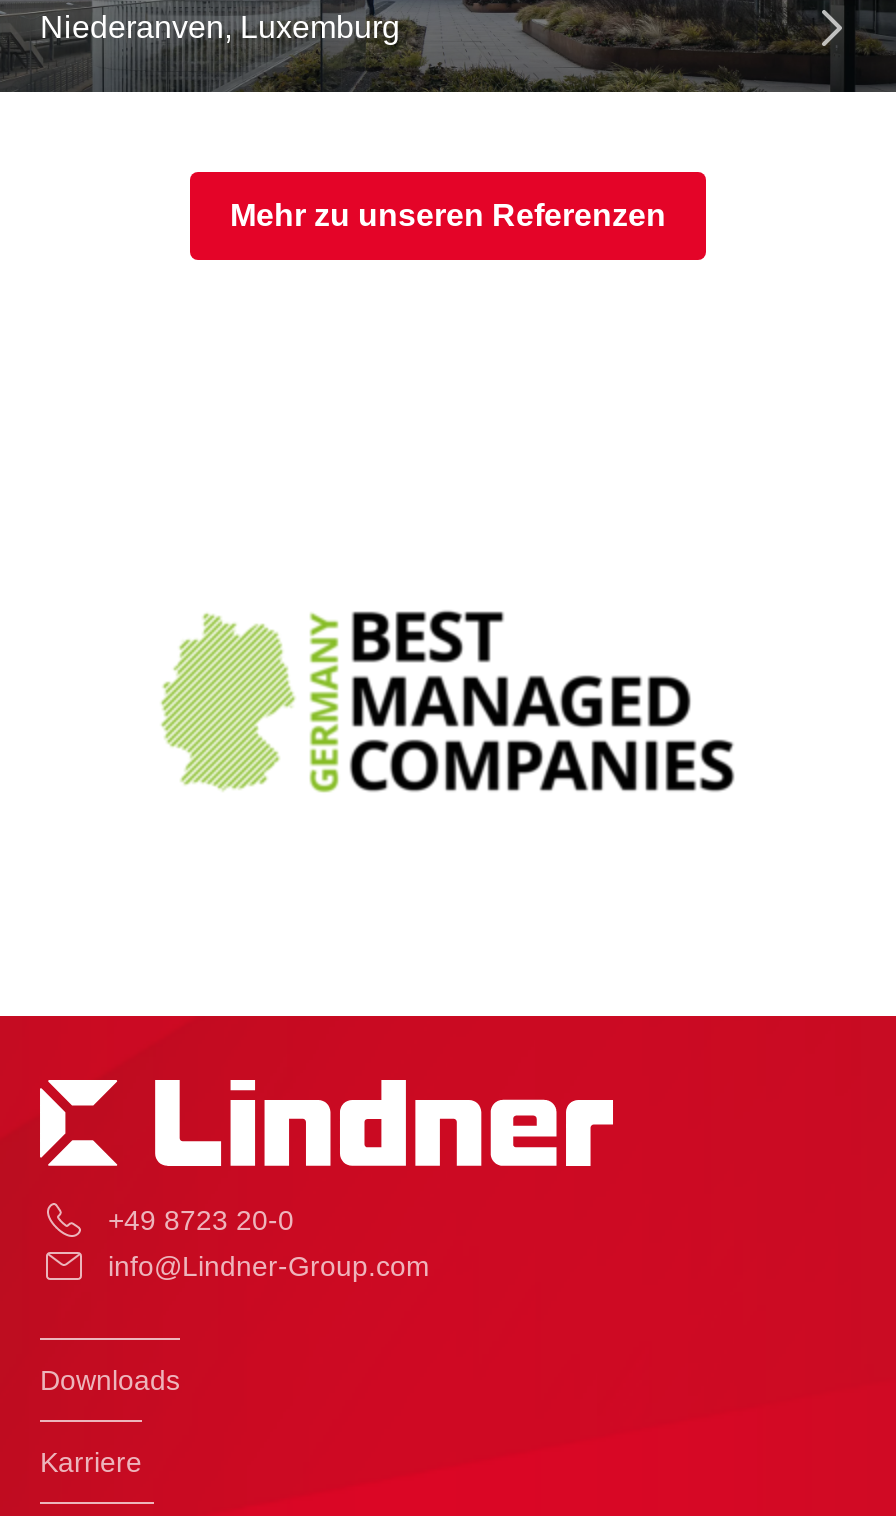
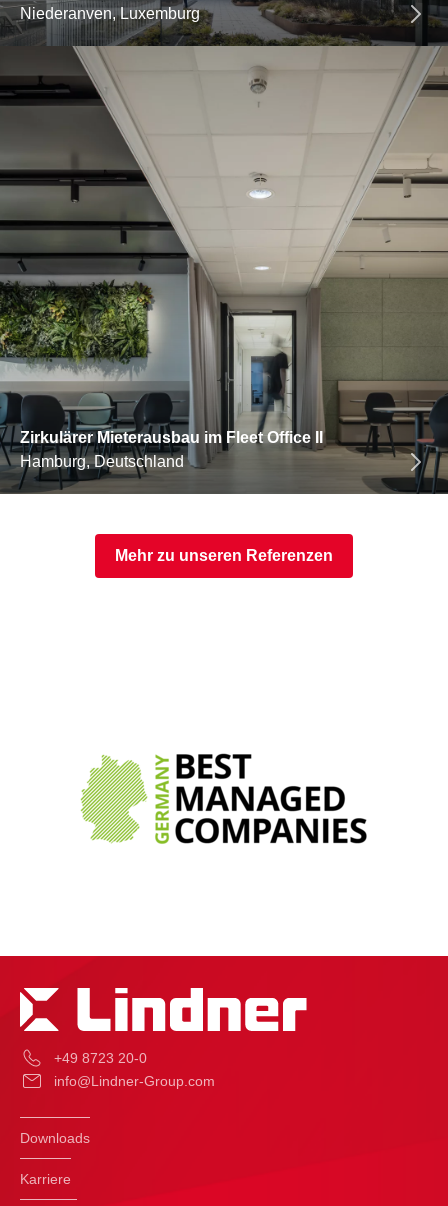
none -> [3,46,445,494] [image] | Zirkulärer Mieterausbau im Fleet Office II | Hamburg, Deutschland

